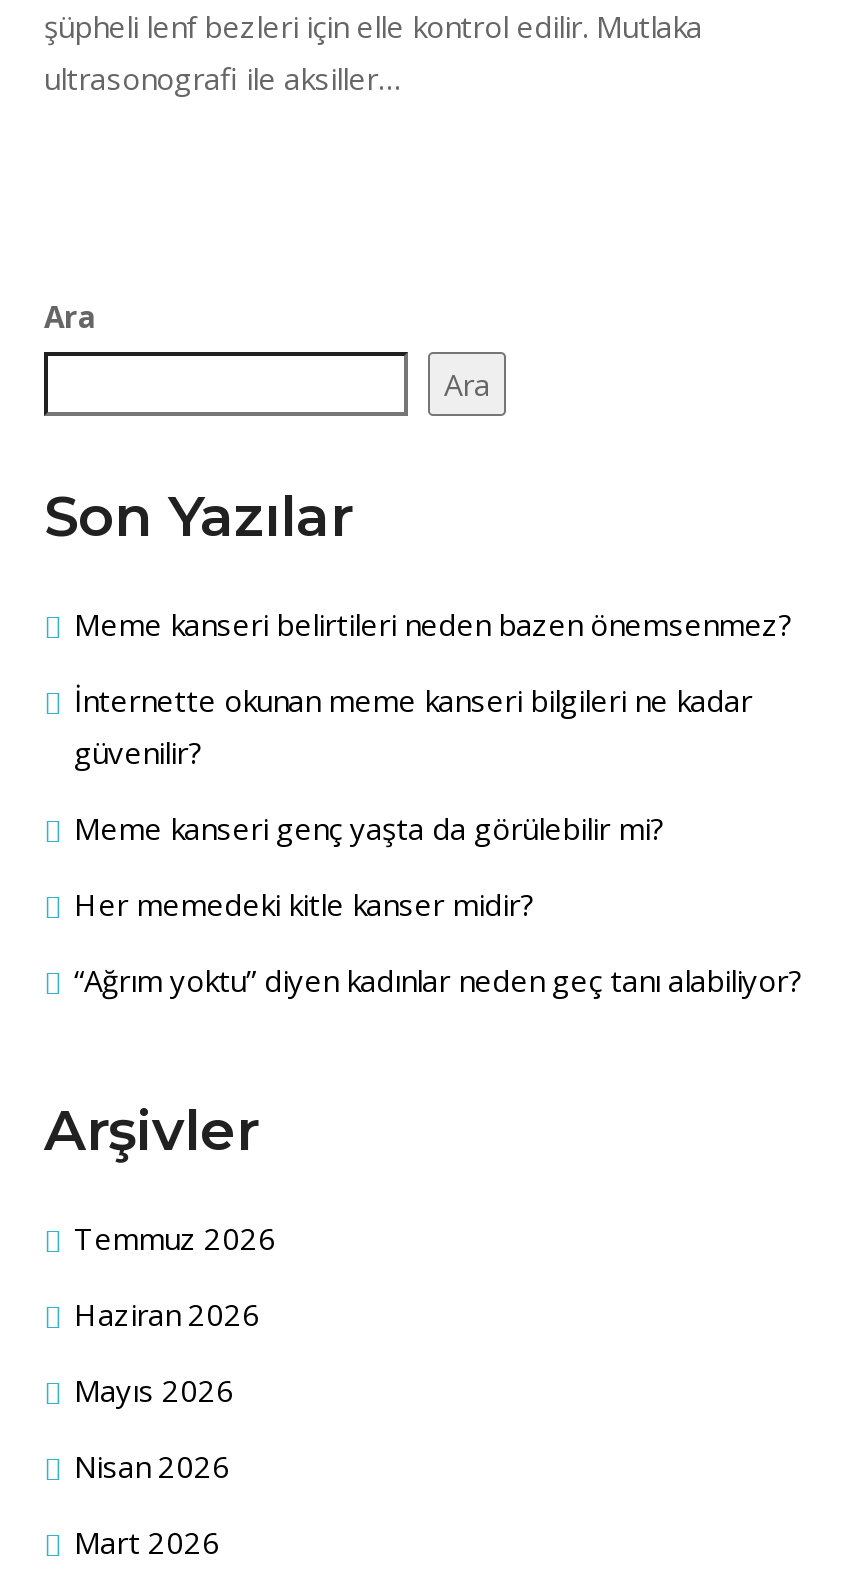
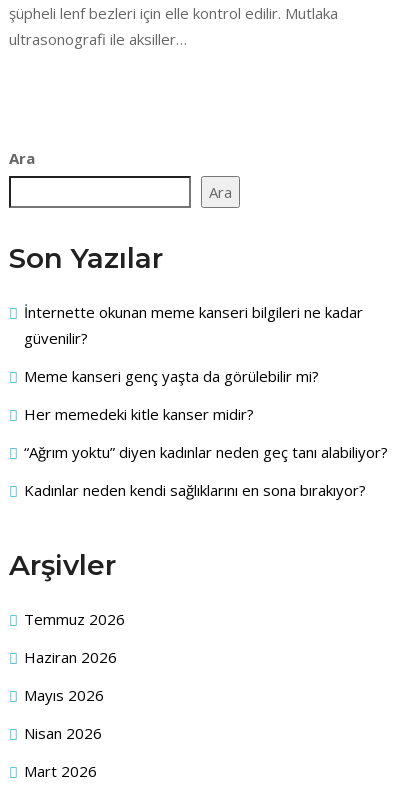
[74,604,792,644] Meme kanseri belirtileri neden bazen önemsenmez? -> none
moved [74,680,802,1000] -> [24,302,388,462]: İnternette okunan meme kanseri bilgileri ne kadar | güvenilir? | Meme kanseri genç yaşta da görülebilir mi? | Her memedeki kitle kanser midir? | “Ağrım yoktu” diyen kadınlar neden geç tanı alabiliyor?
none -> [24,480,366,500] Kadınlar neden kendi sağlıklarını en sona bırakıyor?

